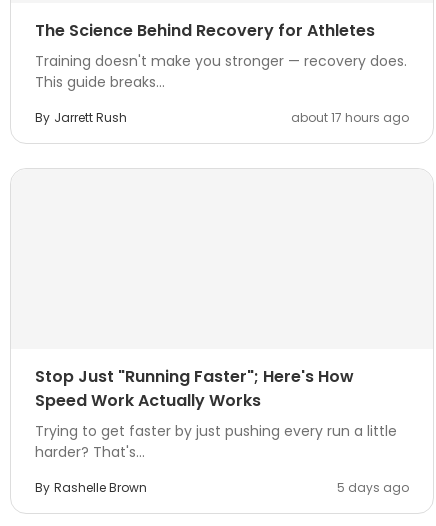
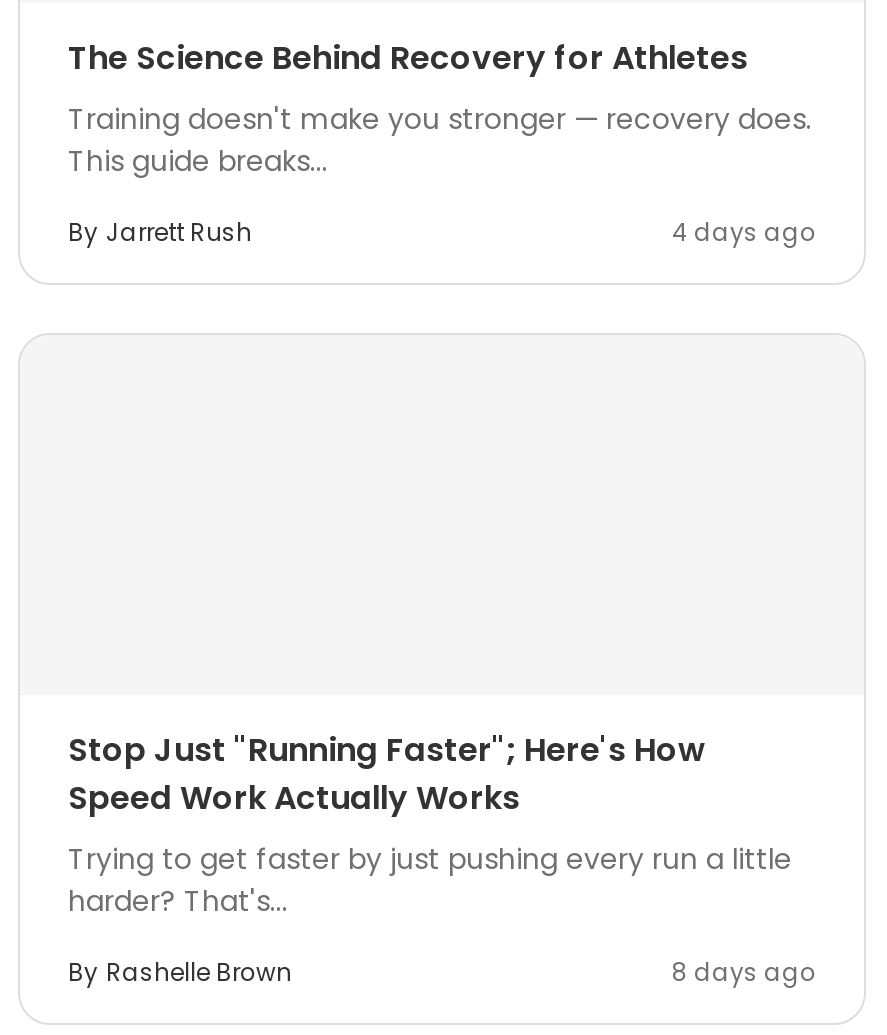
[291,109,409,126] about 17 hours ago -> [672,215,816,249] 4 days ago
[337,479,409,496] 5 days ago -> [672,955,816,989] 8 days ago

